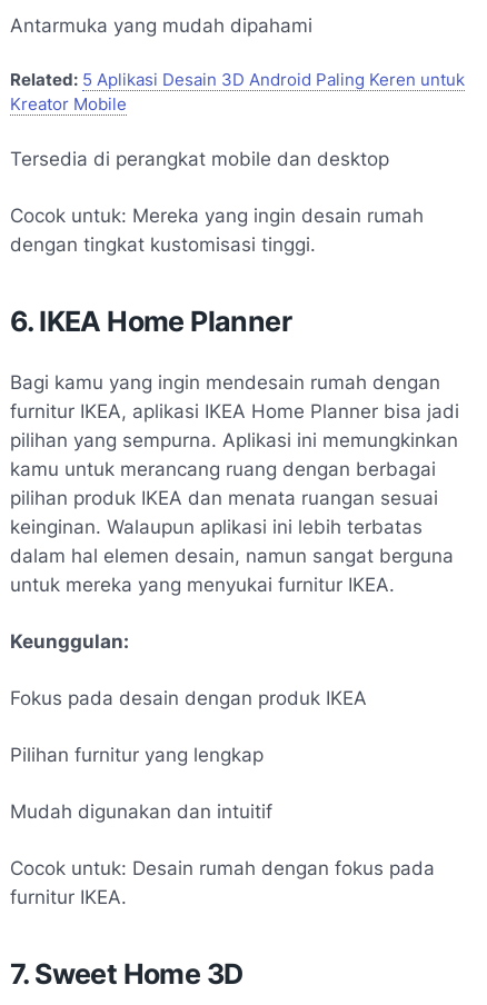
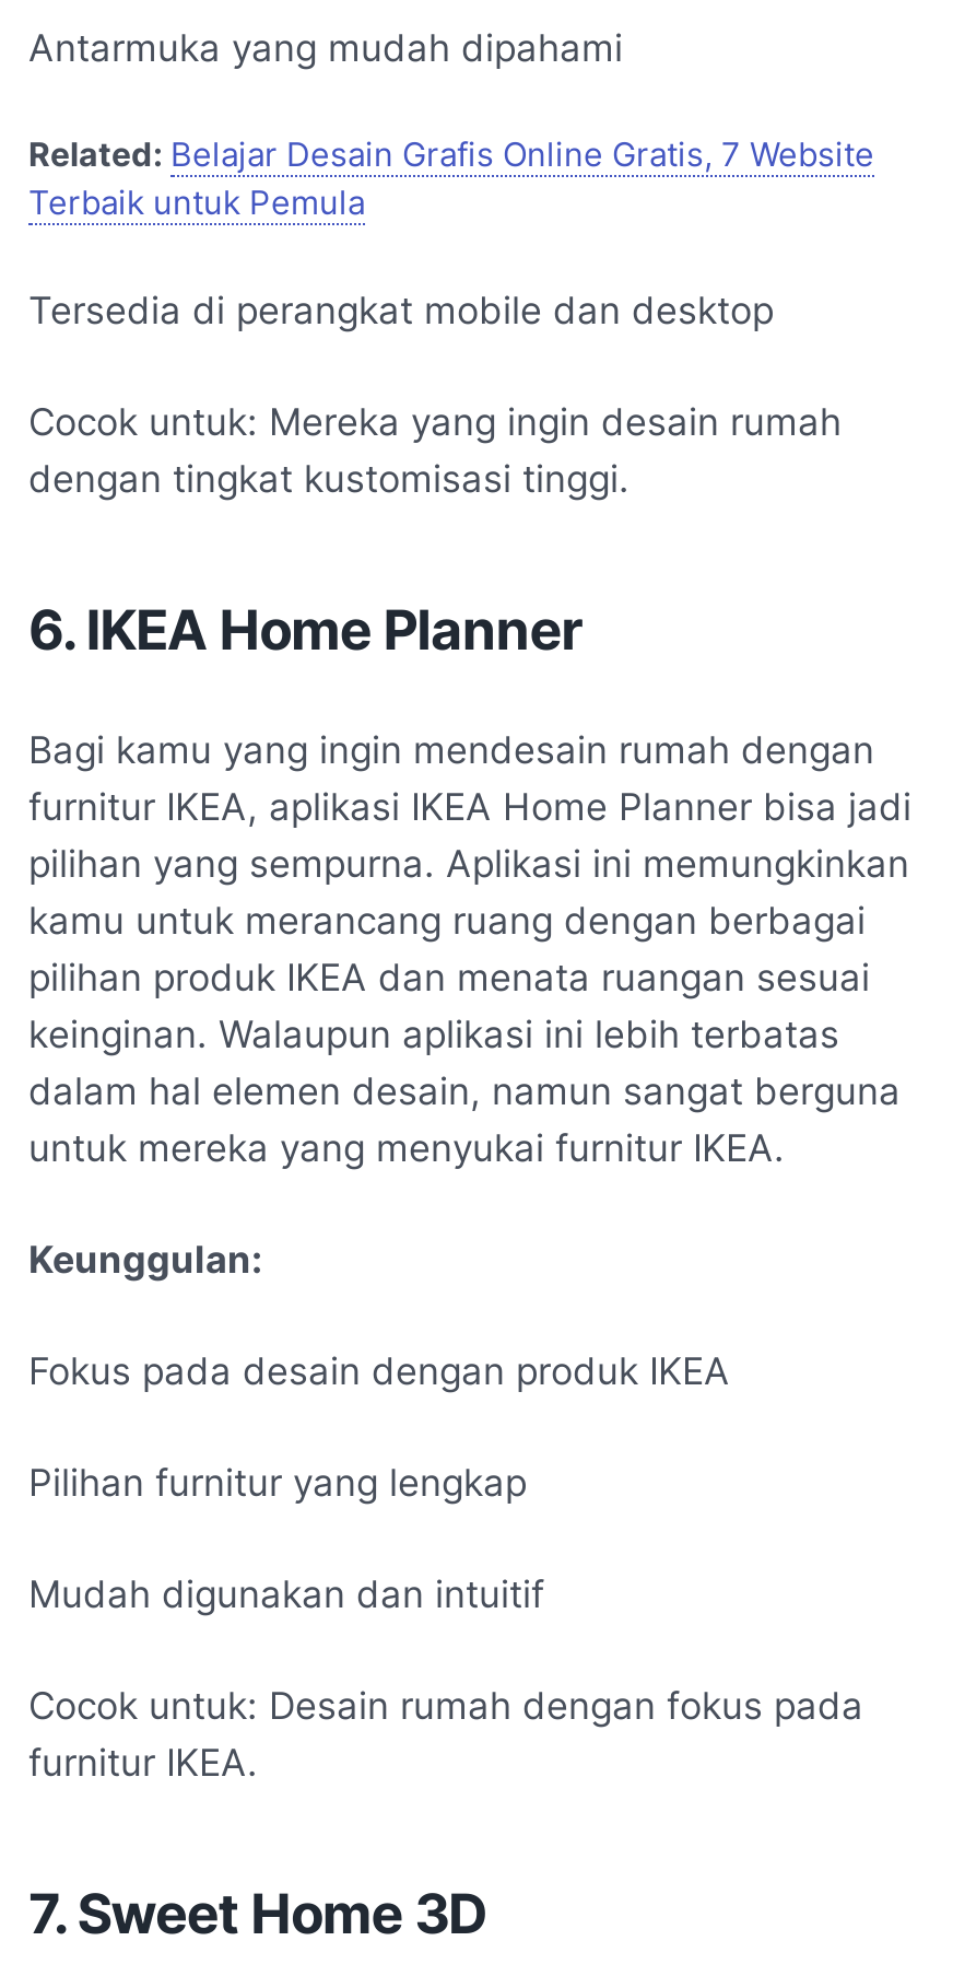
[10,70,465,114] Related: 5 Aplikasi Desain 3D Android Paling Keren untuk | Kreator Mobile -> [28,135,874,222] Related: Belajar Desain Grafis Online Gratis, 7 Website | Terbaik untuk Pemula

